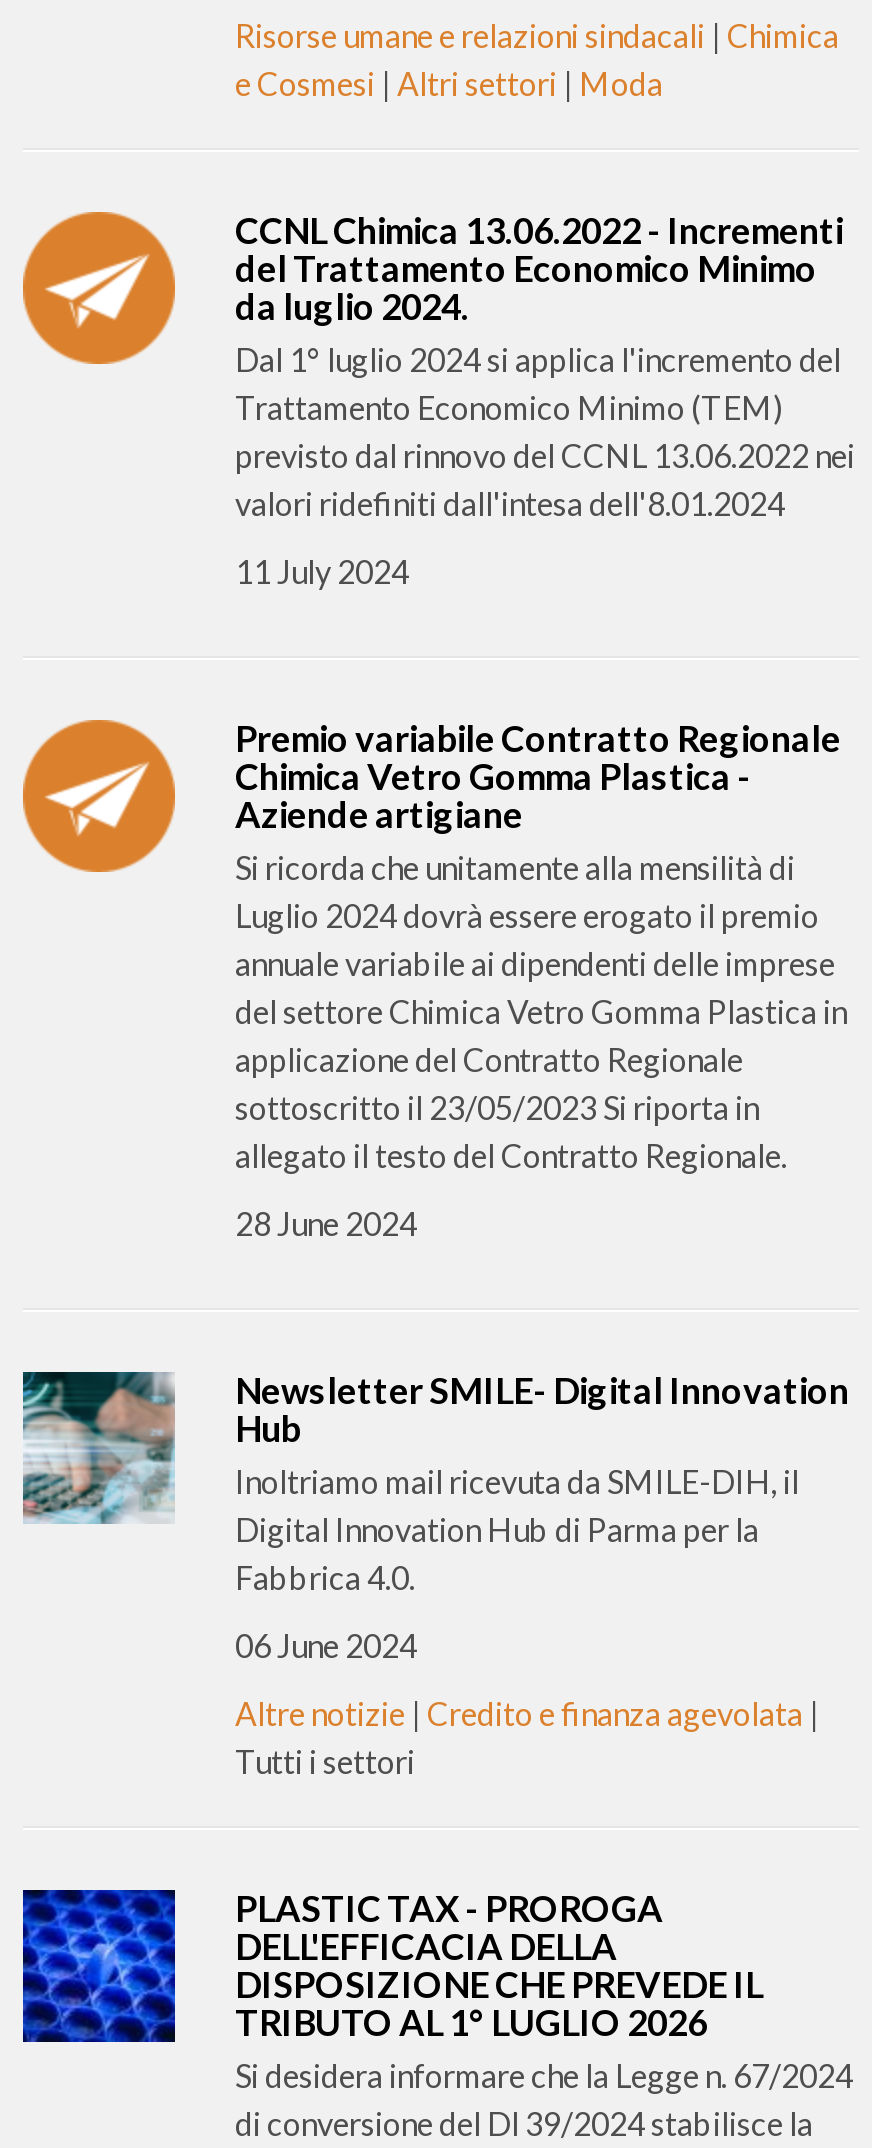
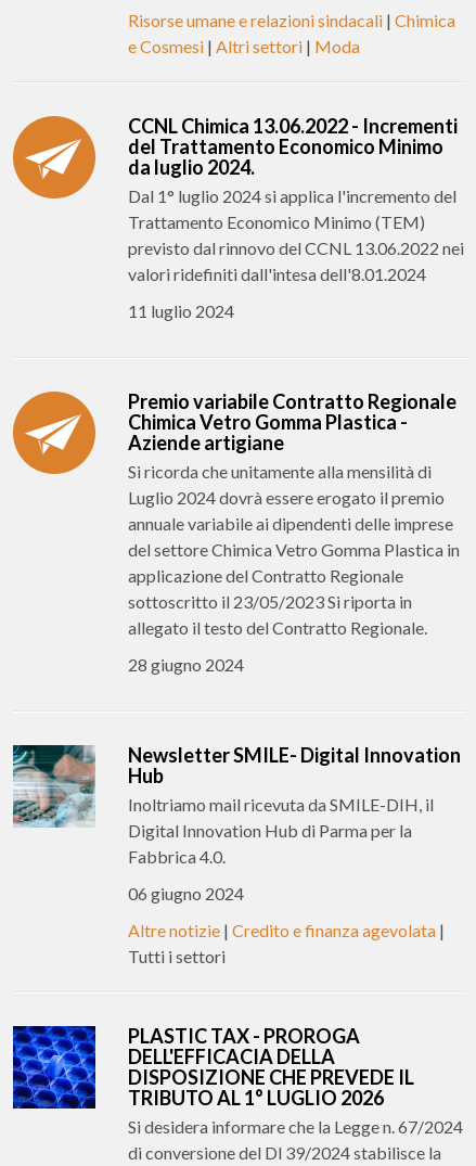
[235,552,409,590] 11 July 2024 -> [128,300,234,321] 11 luglio 2024
[235,1204,417,1242] 28 June 2024 -> [128,654,244,675] 28 giugno 2024
[235,1626,417,1664] 06 June 2024 -> [128,883,244,904] 06 giugno 2024

